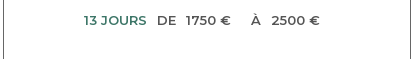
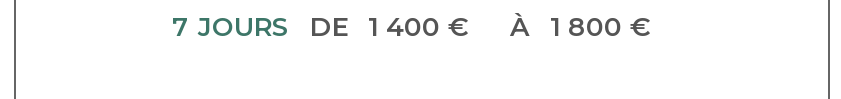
[84,12,147,28] 13 JOURS -> [172,10,290,42] 7 JOURS
[186,12,231,28] 1750 € -> [368,10,470,42] 1 400 €
[271,12,320,28] 2500 € -> [550,10,652,42] 1 800 €

